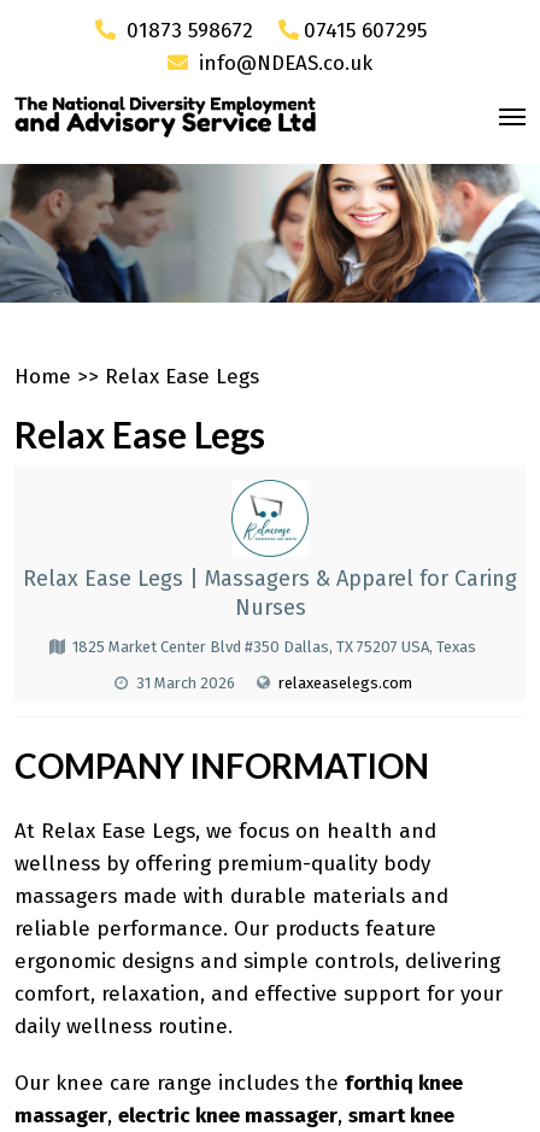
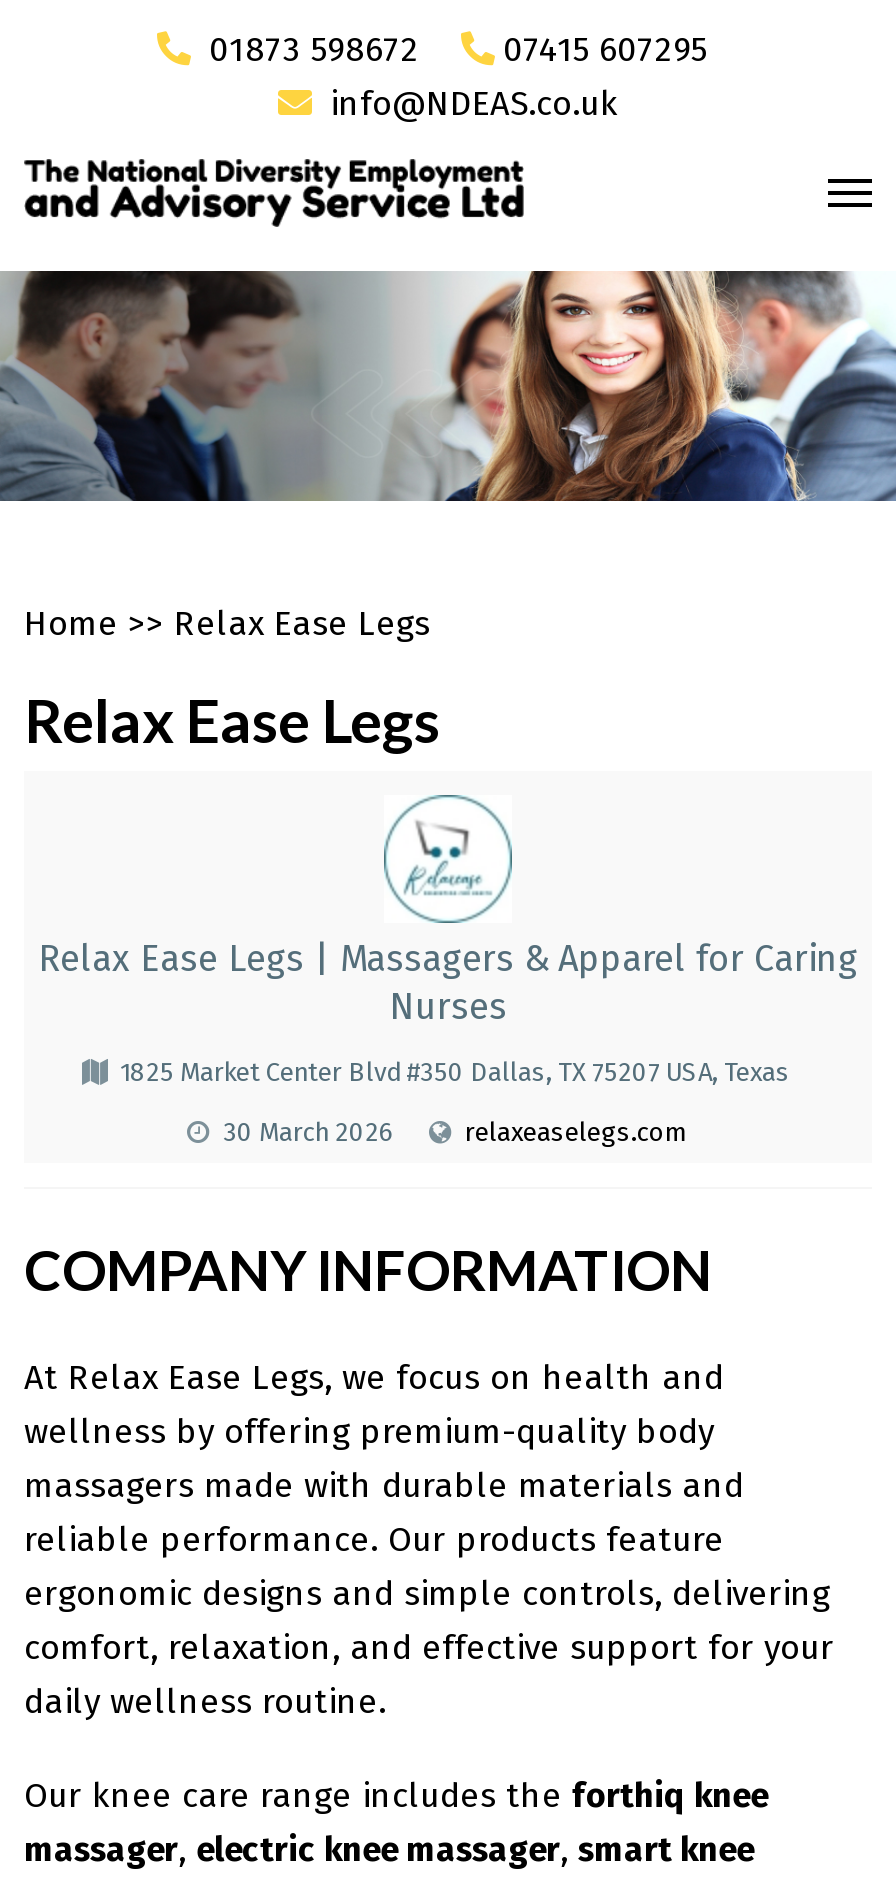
[136,674,235,692] 31 March 2026 -> [223,1117,393,1147] 30 March 2026

